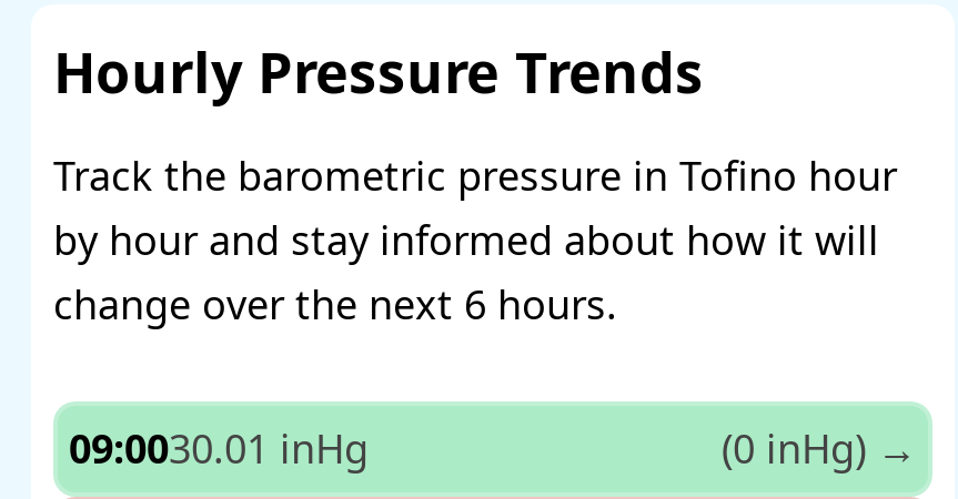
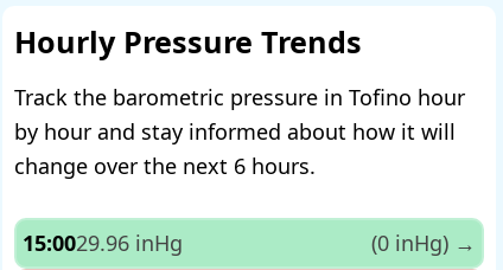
[69,421,369,474] 09:0030.01 inHg -> [23,228,183,257] 15:0029.96 inHg

